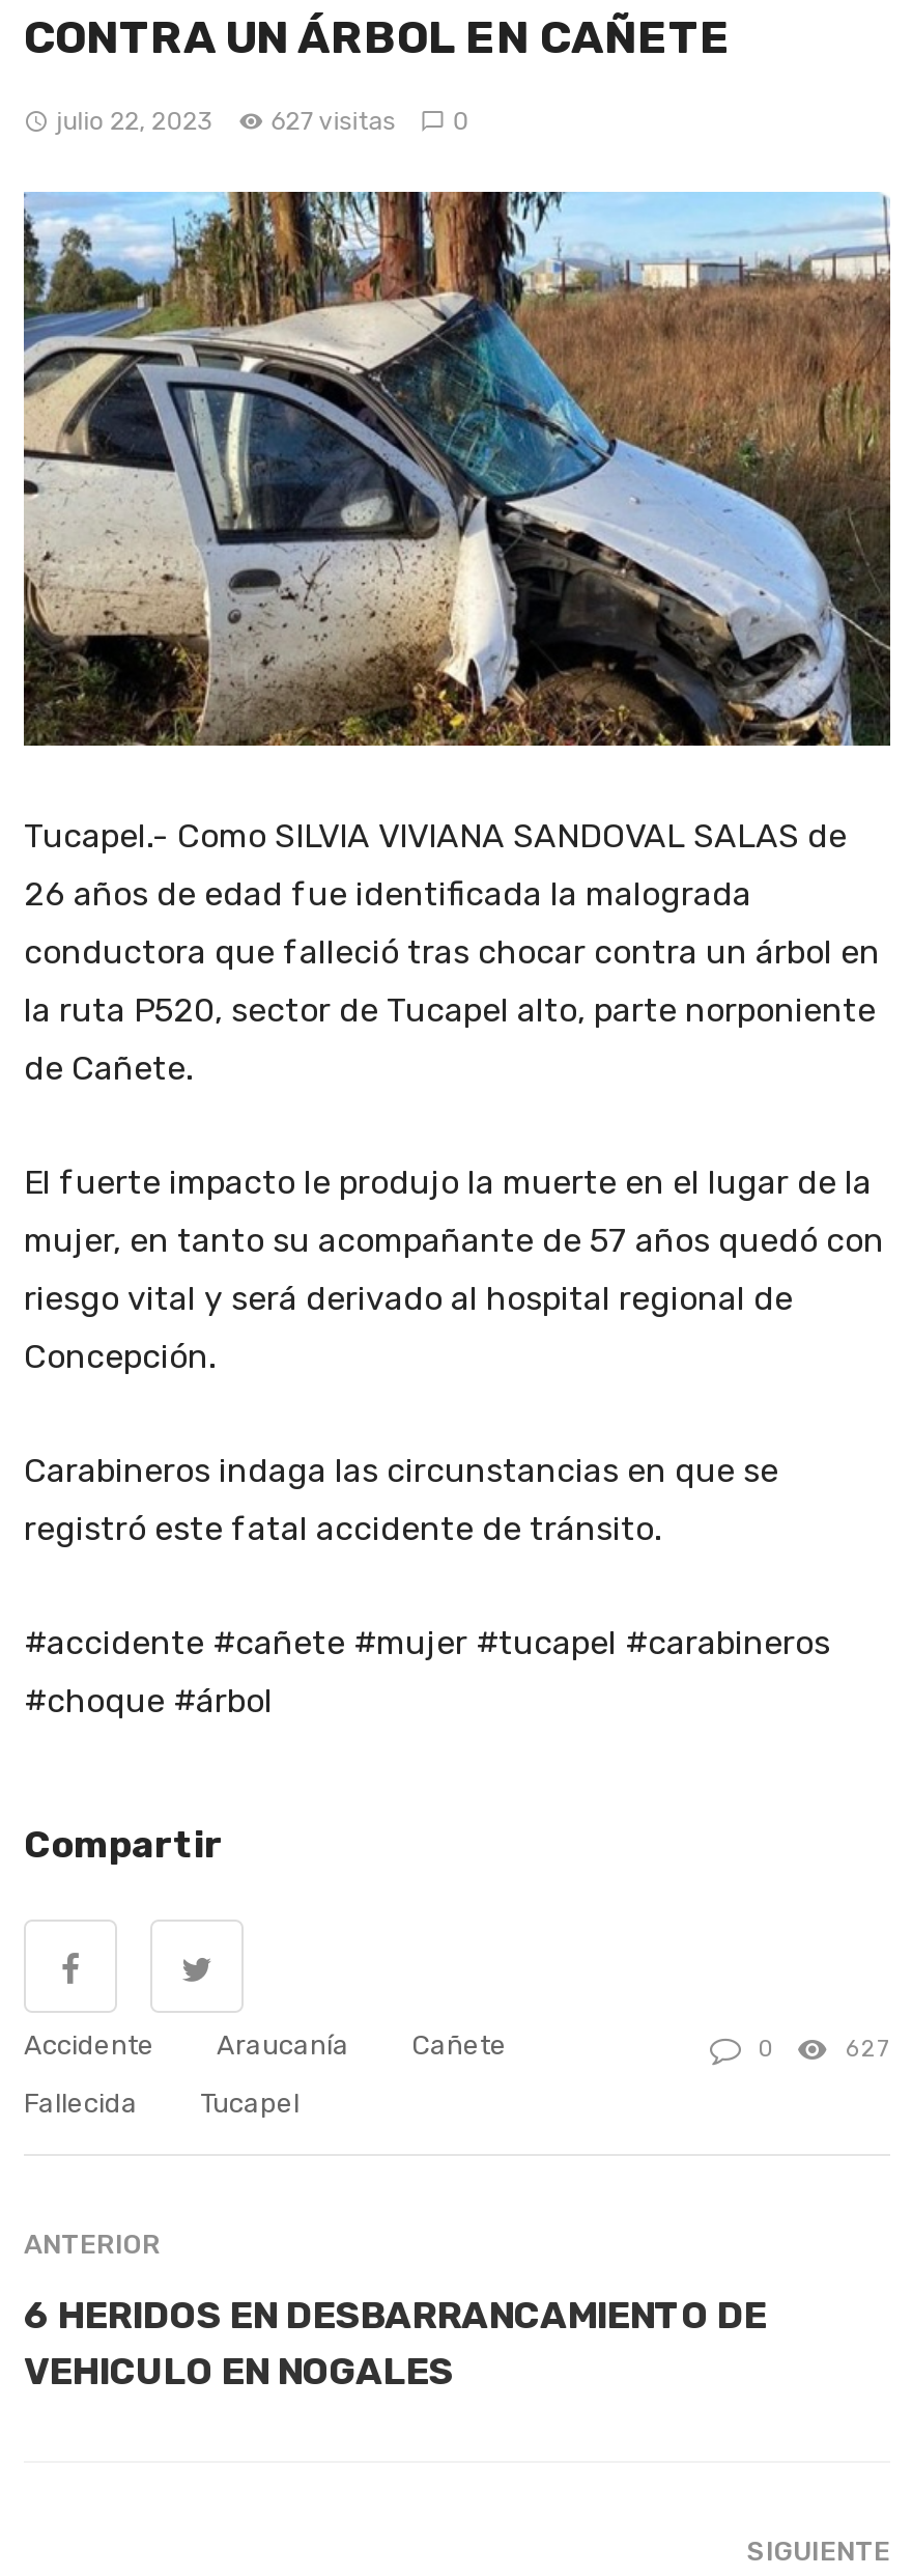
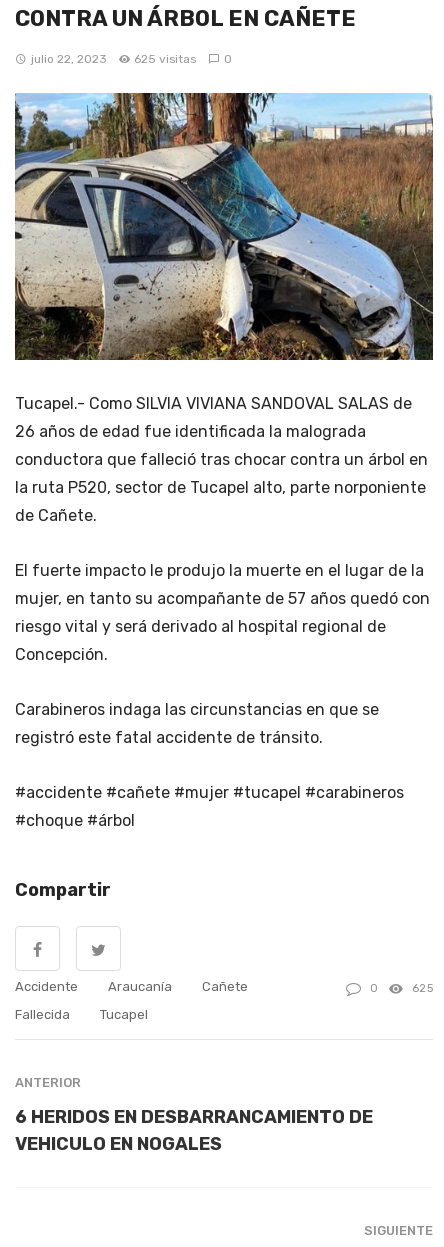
[56,107,469,136] julio 22, 2023 627 visitas 0 -> [31,52,232,66] julio 22, 2023 625 visitas 0
[846,2036,890,2063] 627 -> [411,982,433,995] 625

